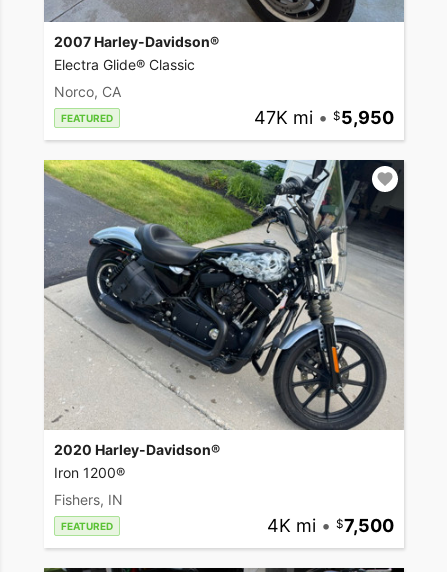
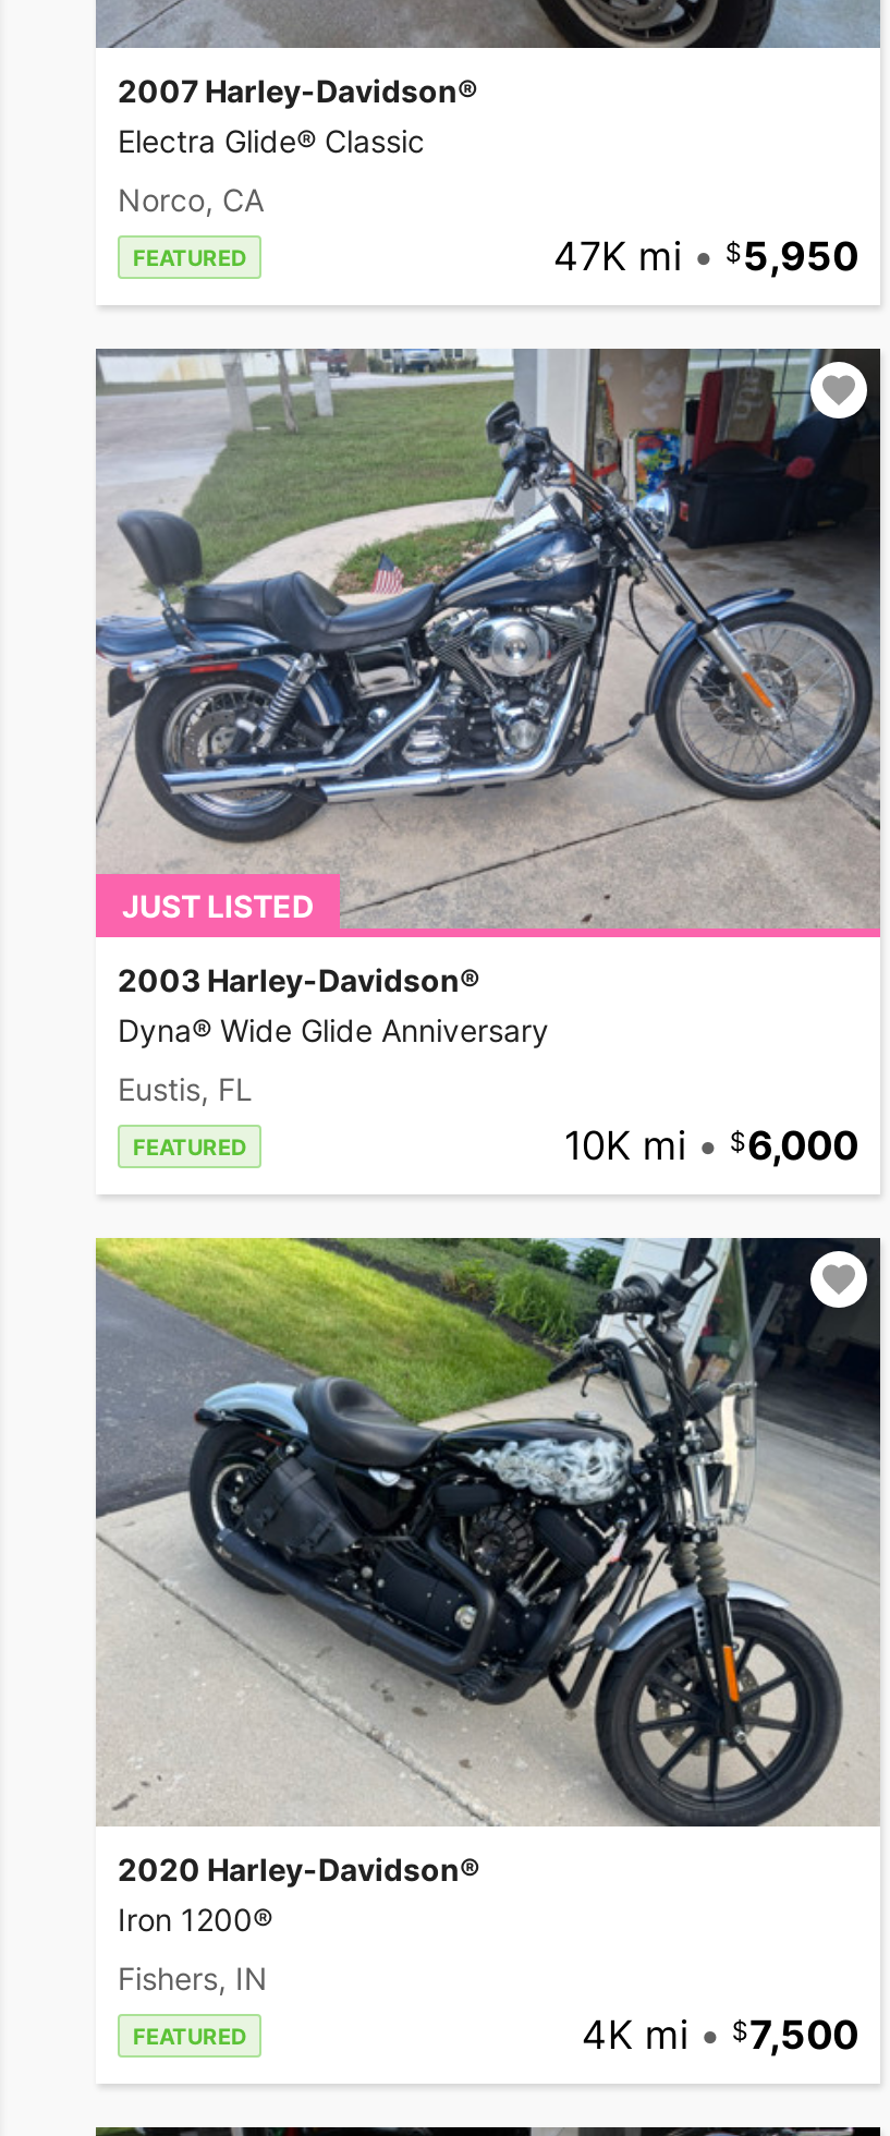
none -> [98,347,880,1169] [image] | JUST LISTED | 2003 Harley-Davidson® | Dyna® Wide Glide Anniversary | Eustis, FL | FEATURED | 10K mi • | 6,000

